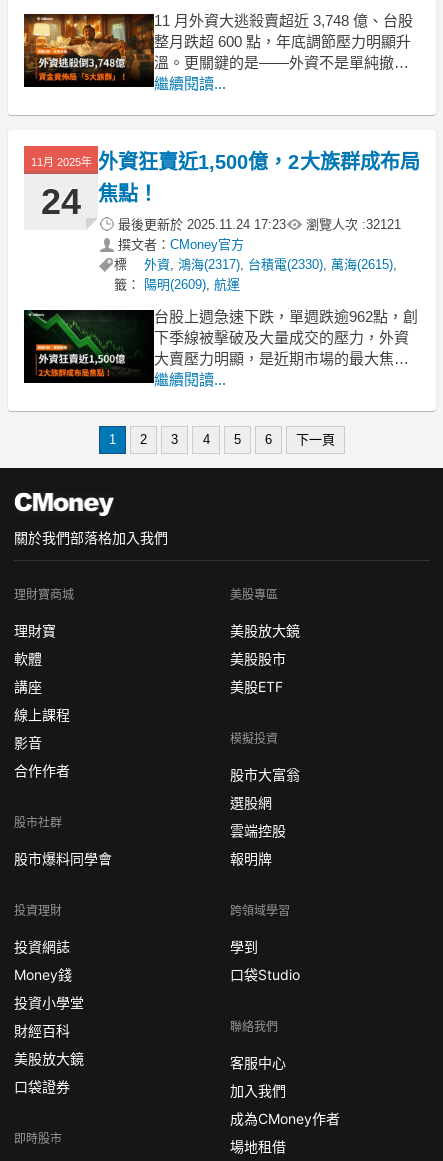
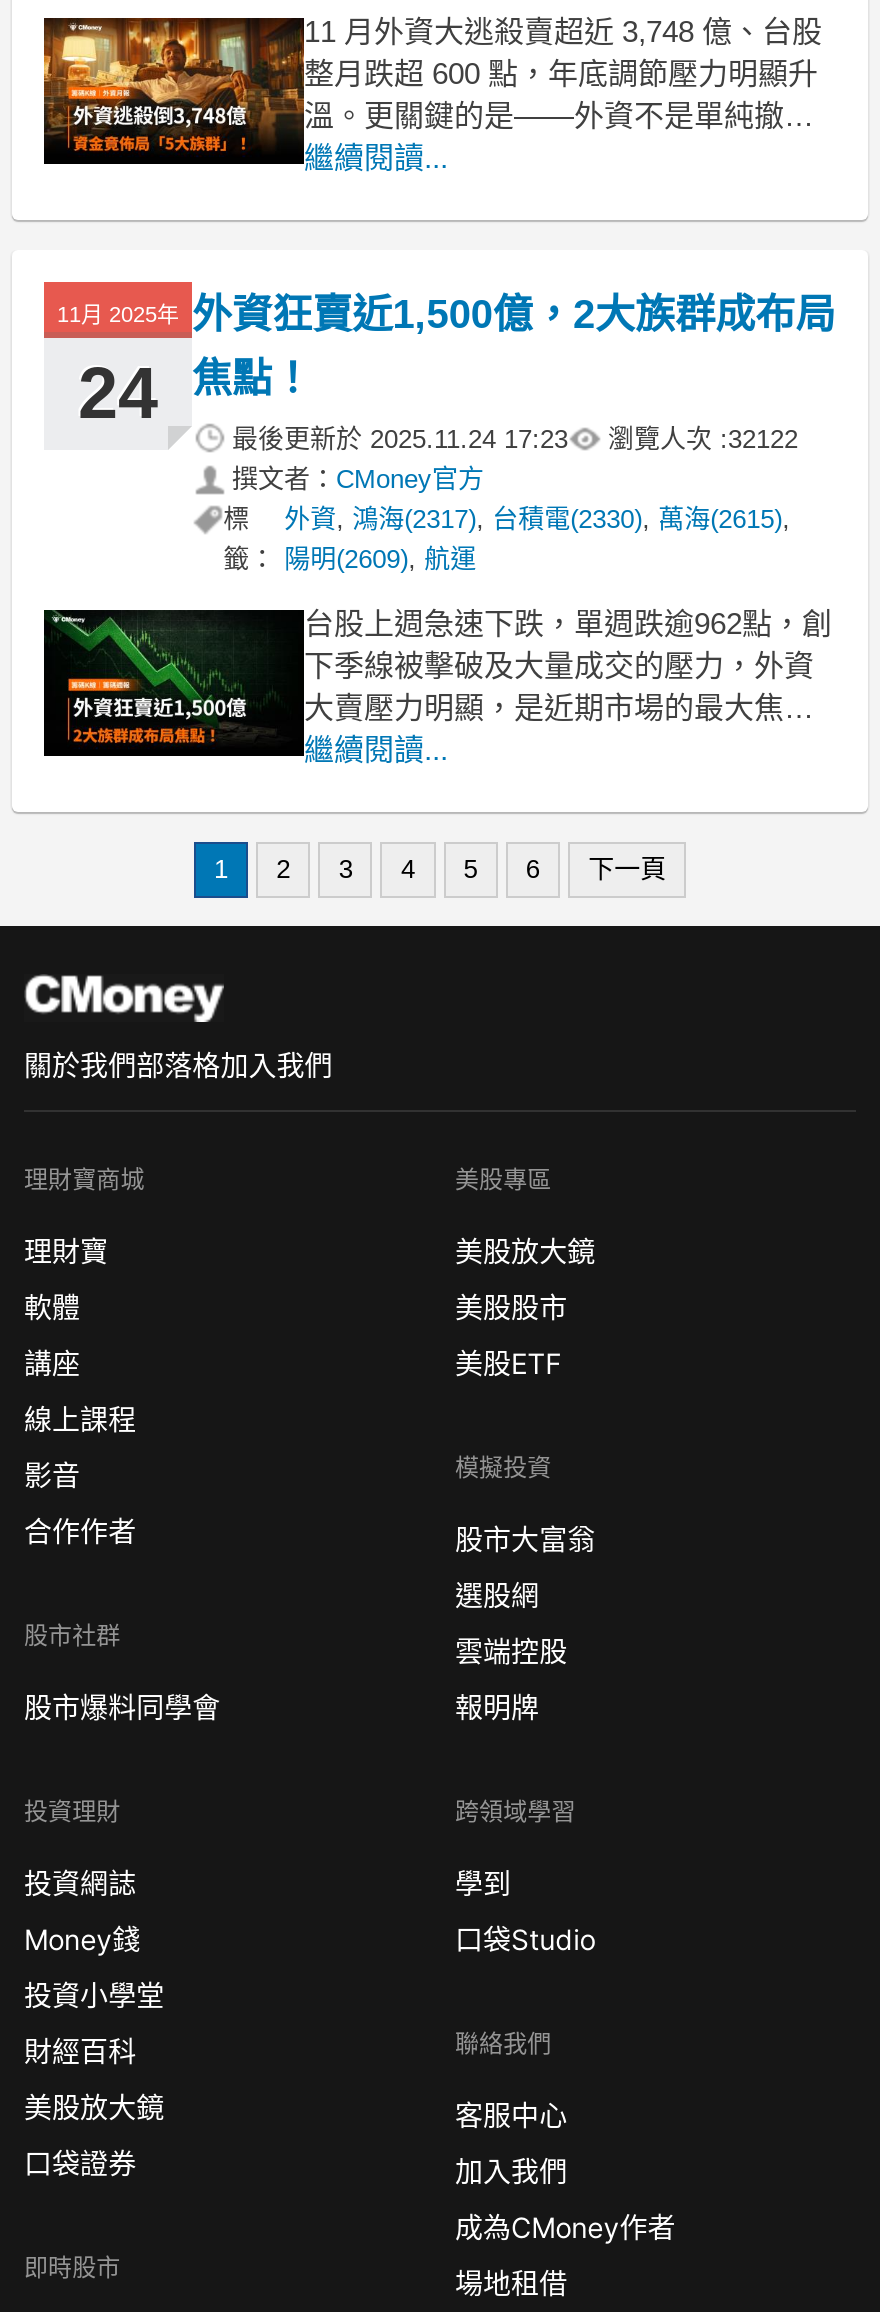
[118,217,401,232] 最後更新於2025.11.24 17:23 瀏覽人次 : 32121 -> [232,424,798,454] 最後更新於2025.11.24 17:23 瀏覽人次 : 32122

